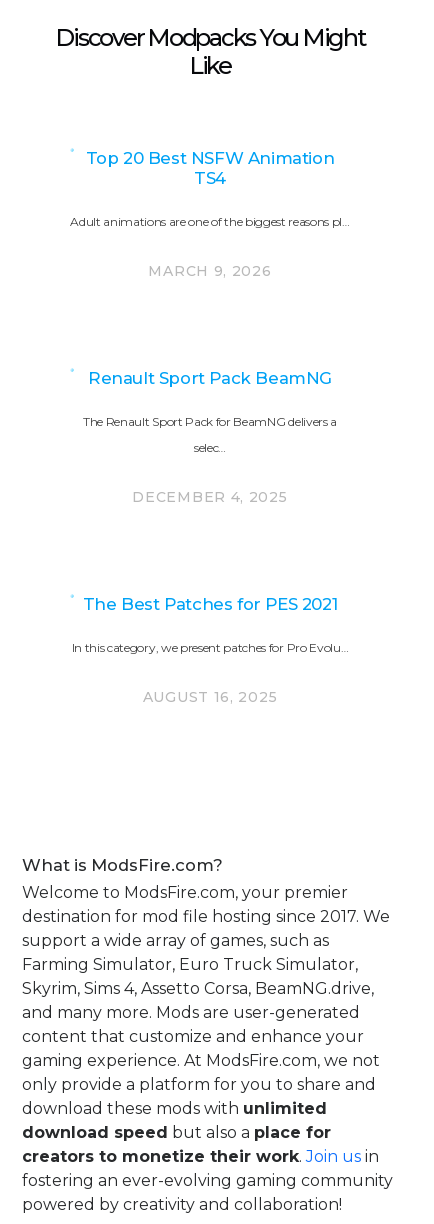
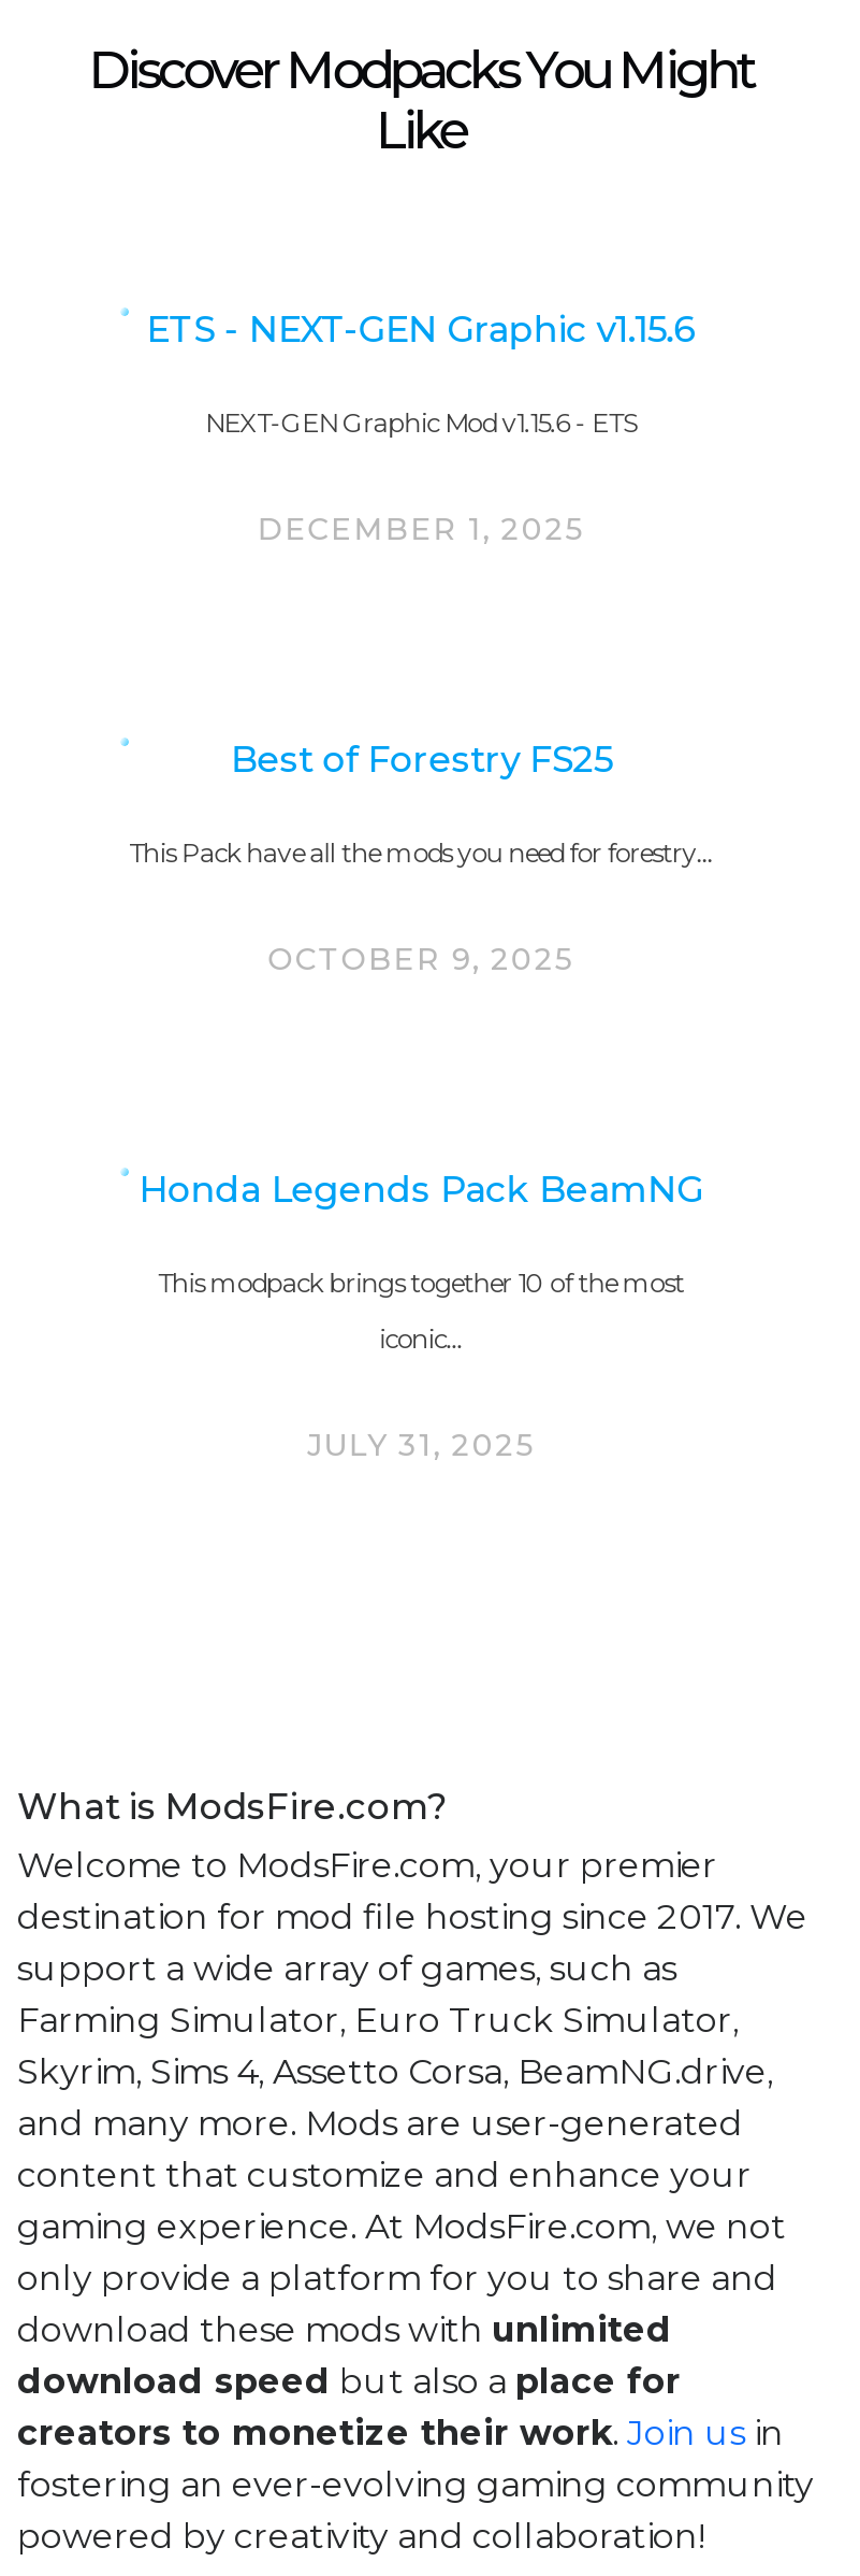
[86,148,334,188] Top 20 Best NSFW Animation | TS4 -> [146,307,696,350] ETS - NEXT-GEN Graphic v1.15.6
[70,214,350,229] Adult animations are one of the biggest reasons pl… -> [205,406,637,438] NEXT-GEN Graphic Mod v1.15.6 - ETS
[148,262,271,280] MARCH 9, 2026 -> [257,509,584,547] DECEMBER 1, 2025
[88,368,332,388] Renault Sport Pack BeamNG -> [230,737,612,780] Best of Forestry FS25
[83,414,337,429] The Renault Sport Pack for BeamNG delivers a -> [129,836,713,868] This Pack have all the mods you need for forestry…
[194,440,226,455] selec… -> [268,939,574,978] OCTOBER 9, 2025
[132,488,288,506] DECEMBER 4, 2025 -> [139,1167,703,1210] Honda Legends Pack BeamNG
[83,594,337,614] The Best Patches for PES 2021 -> [158,1266,684,1298] This modpack brings together 10 of the most
[72,640,348,655] In this category, we present patches for Pro Evolu… -> [379,1322,463,1354] iconic…
[143,688,277,706] AUGUST 16, 2025 -> [307,1425,535,1463] JULY 31, 2025

